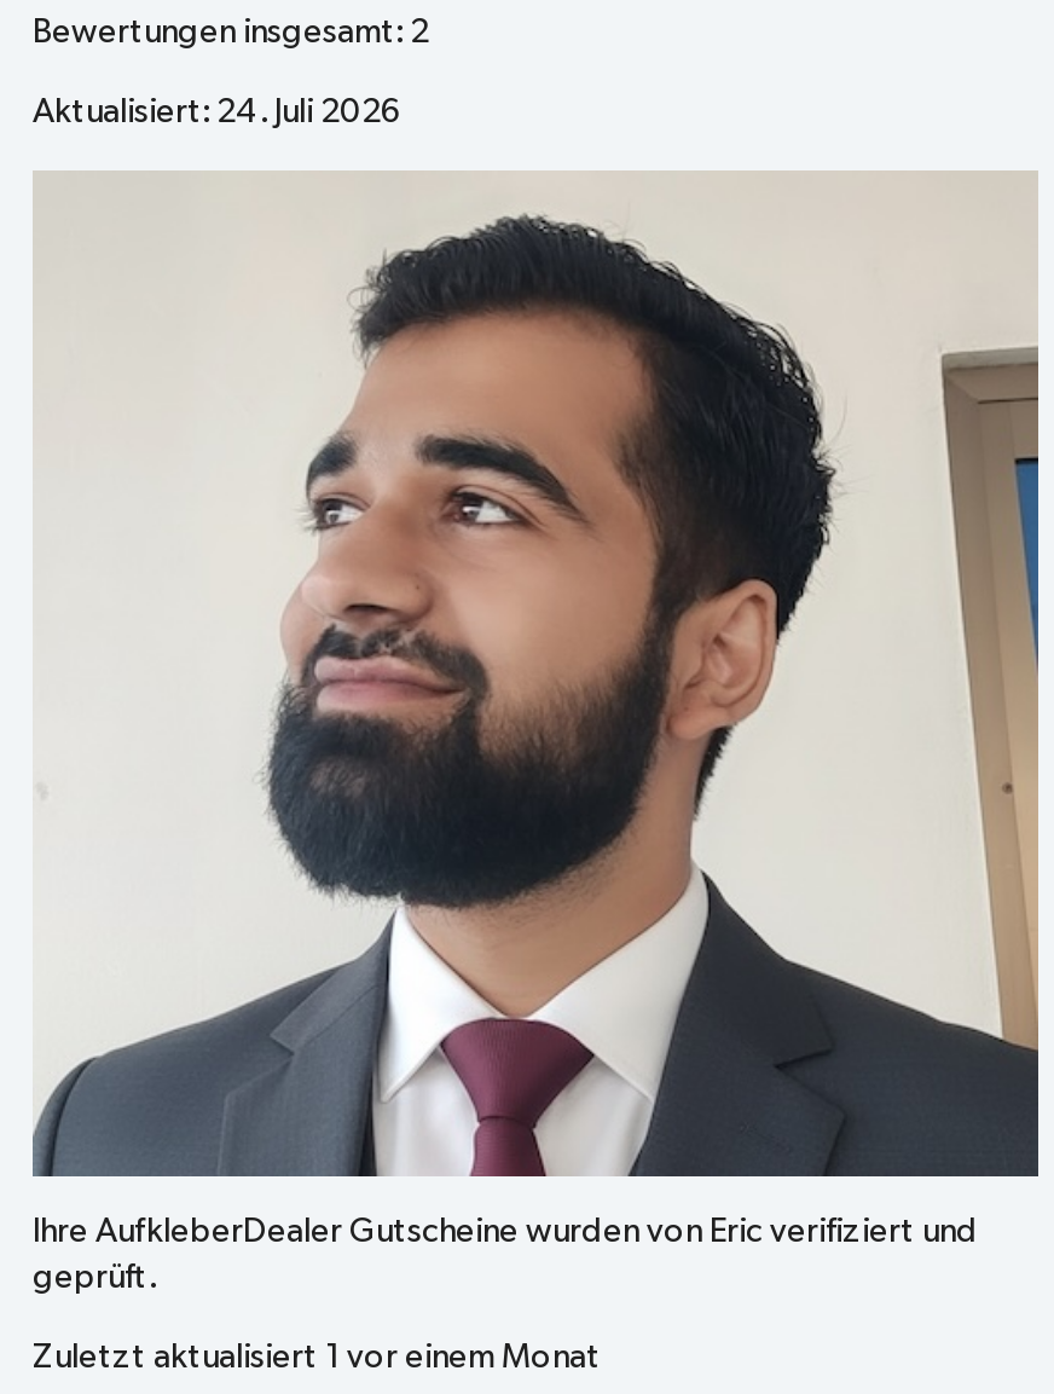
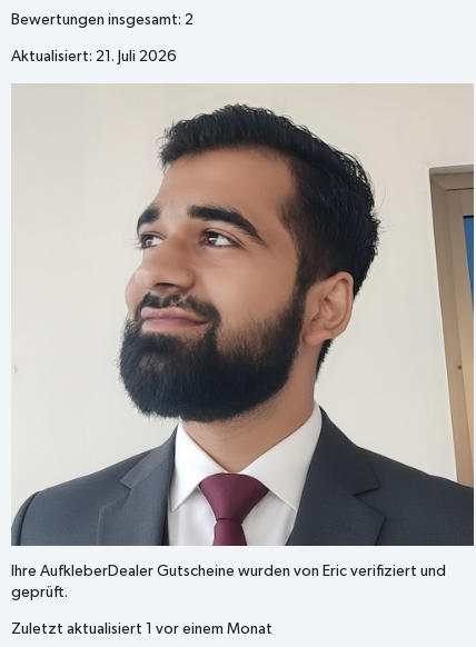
[33,95,403,129] Aktualisiert: 24. Juli 2026 -> [11,49,177,64] Aktualisiert: 21. Juli 2026

